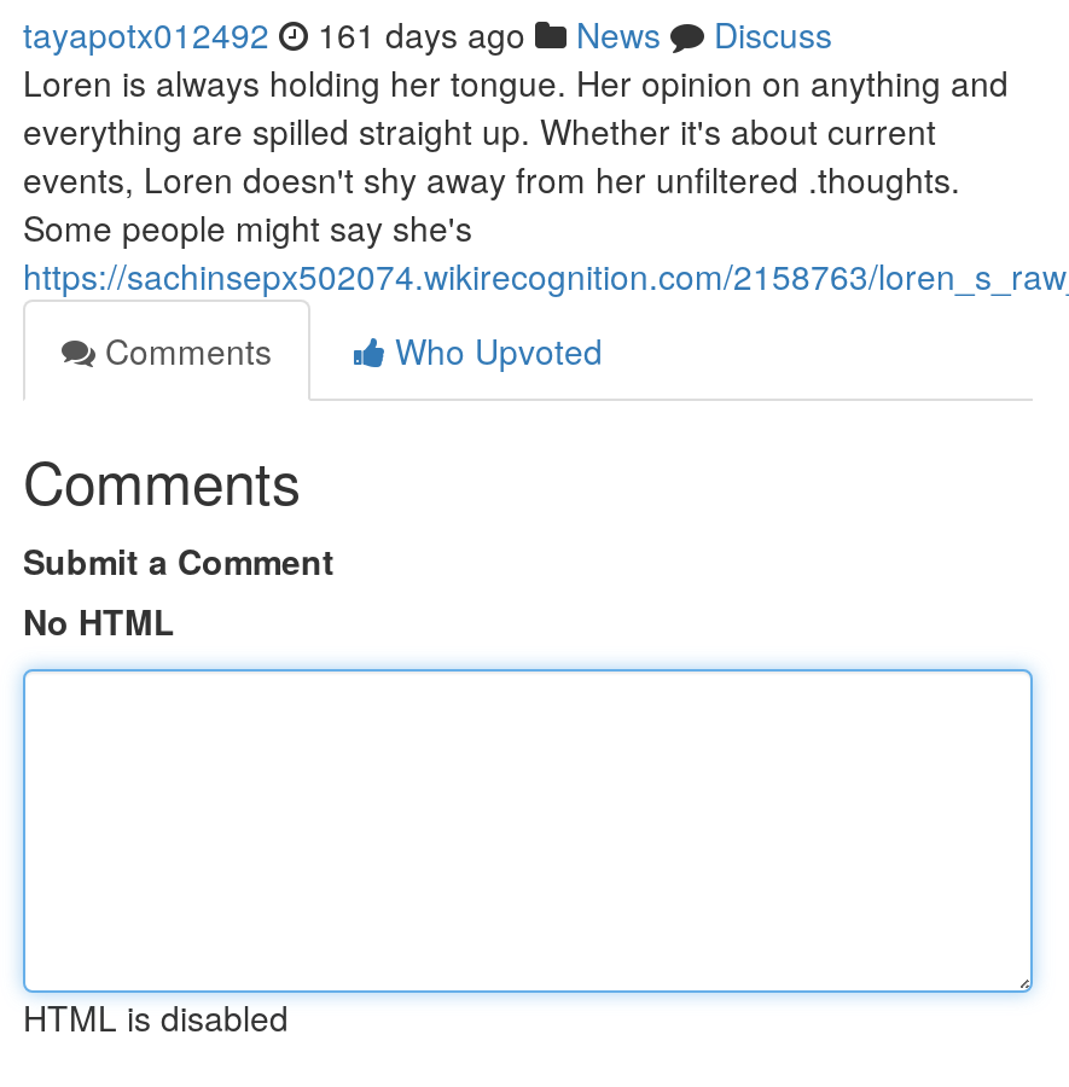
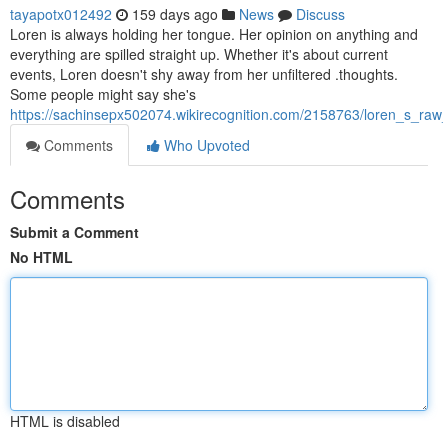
[23,10,832,58] tayapotx012492 161 days ago News Discuss -> [10,4,345,24] tayapotx012492 159 days ago News Discuss

